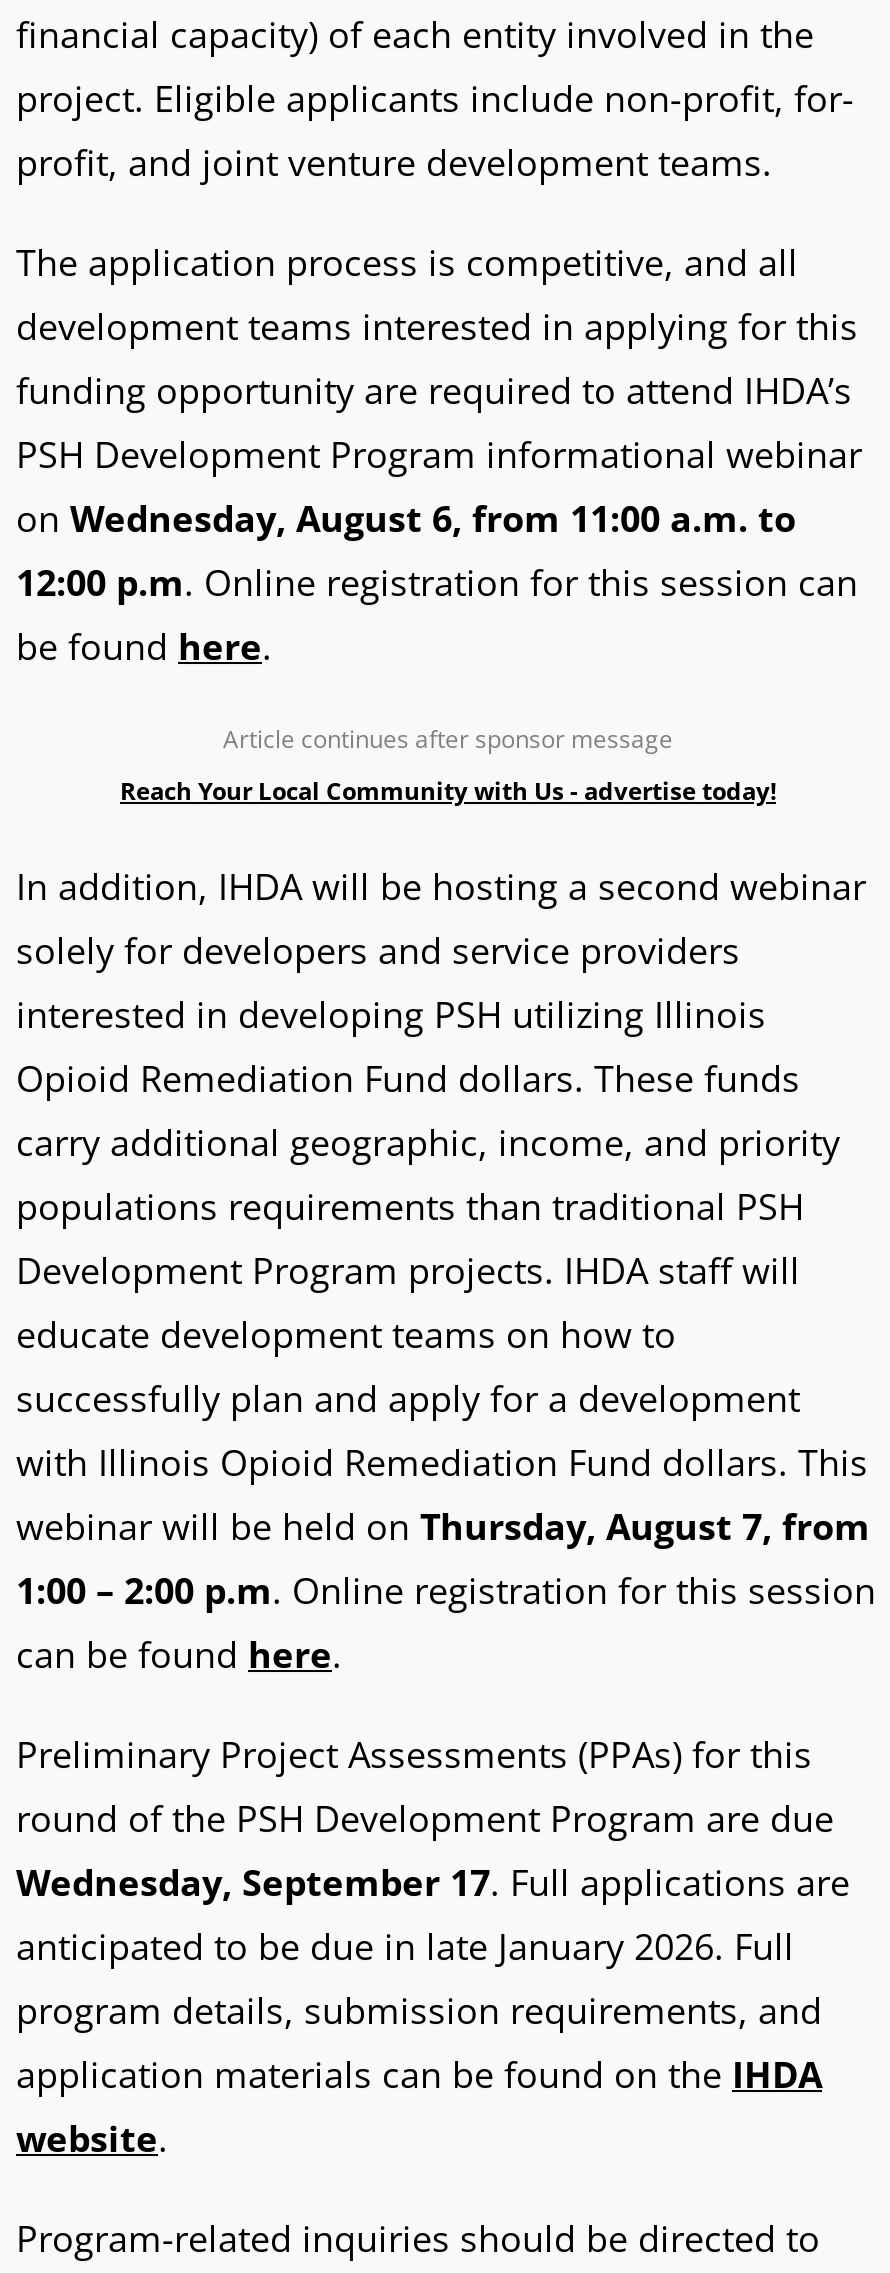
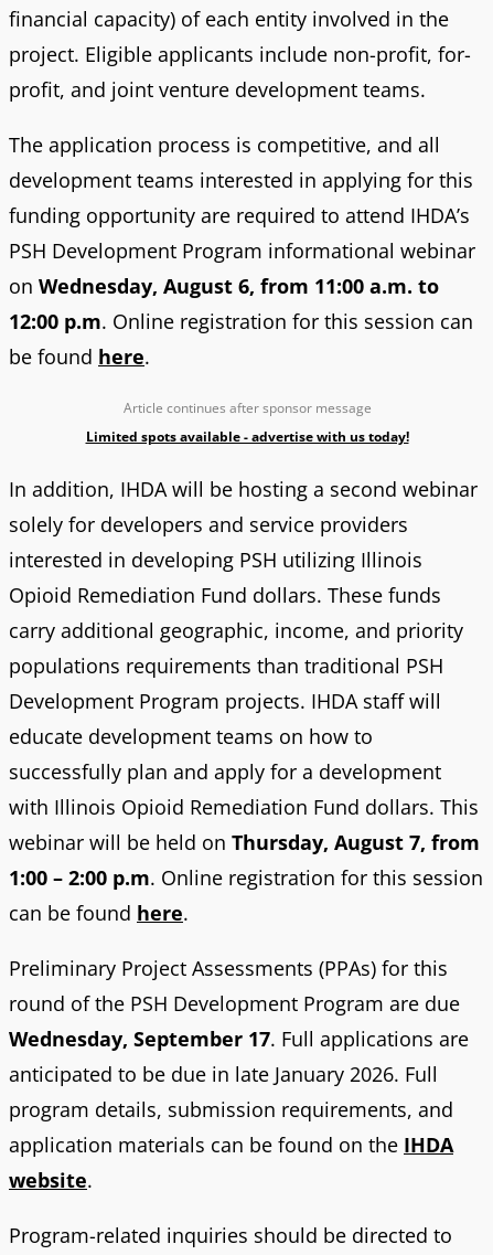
[120,774,776,808] Reach Your Local Community with Us - advertise today! -> [85,427,409,446] Limited spots available - advertise with us today!

